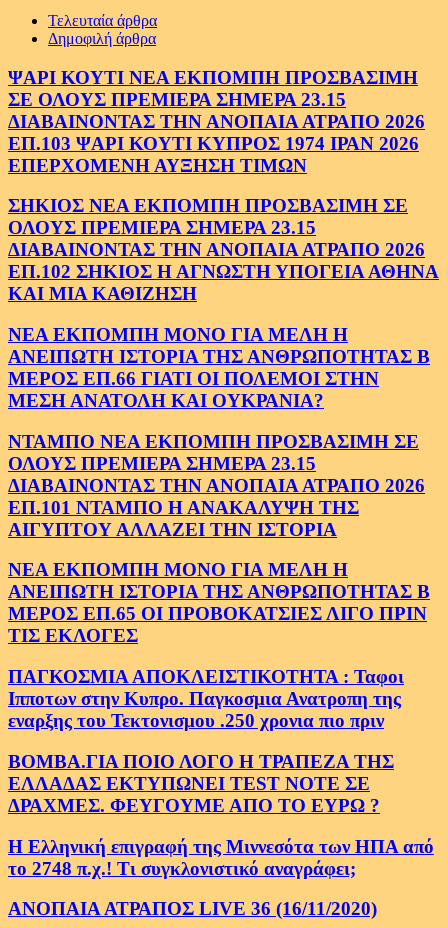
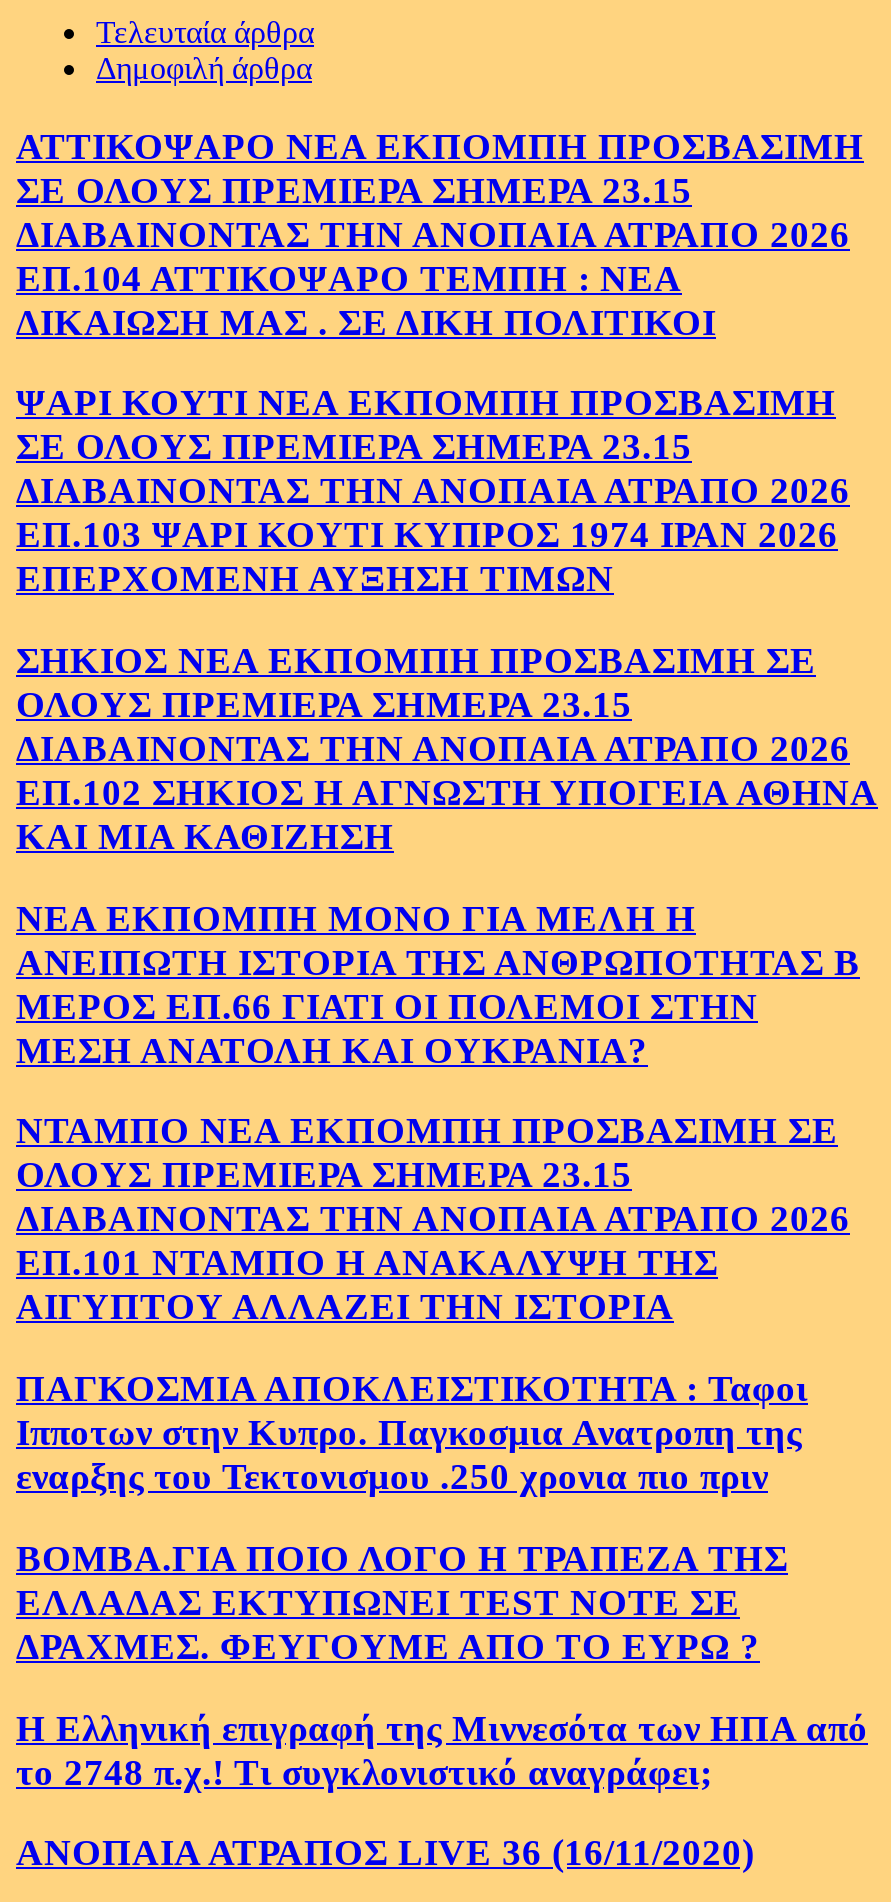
none -> [16,124,864,342] ΑΤΤΙΚΟΨΑΡΟ ΝΕΑ ΕΚΠΟΜΠΗ ΠΡΟΣΒΑΣΙΜΗ | ΣΕ ΟΛΟΥΣ ΠΡΕΜΙΕΡΑ ΣΗΜΕΡΑ 23.15 | ΔΙΑΒΑΙΝΟΝΤΑΣ ΤΗΝ ΑΝΟΠΑΙΑ ΑΤΡΑΠΟ 2026 | ΕΠ.104 ΑΤΤΙΚΟΨΑΡΟ ΤΕΜΠΗ : ΝΕΑ | ΔΙΚΑΙΩΣΗ ΜΑΣ . ΣΕ ΔΙΚΗ ΠΟΛΙΤΙΚΟΙ
moved [8,67,439,540] -> [16,382,878,1328]: ΨΑΡΙ ΚΟΥΤΙ ΝΕΑ ΕΚΠΟΜΠΗ ΠΡΟΣΒΑΣΙΜΗ | ΣΕ ΟΛΟΥΣ ΠΡΕΜΙΕΡΑ ΣΗΜΕΡΑ 23.15 | ΔΙΑΒΑΙΝΟΝΤΑΣ ΤΗΝ ΑΝΟΠΑΙΑ ΑΤΡΑΠΟ 2026 | ... | ΕΠ.101 ΝΤΑΜΠΟ Η ΑΝΑΚΑΛΥΨΗ ΤΗΣ | ΑΙΓΥΠΤΟΥ ΑΛΛΑΖΕΙ ΤΗΝ ΙΣΤΟΡΙΑ
[8,559,430,646] ΝΕΑ ΕΚΠΟΜΠΗ ΜΟΝΟ ΓΙΑ ΜΕΛΗ Η | ΑΝΕΙΠΩΤΗ ΙΣΤΟΡΙΑ ΤΗΣ ΑΝΘΡΩΠΟΤΗΤΑΣ Β | ΜΕΡΟΣ ΕΠ.65 ΟΙ ΠΡΟΒΟΚΑΤΣΙΕΣ ΛΙΓΟ ΠΡΙΝ | ΤΙΣ ΕΚΛΟΓΕΣ -> none

